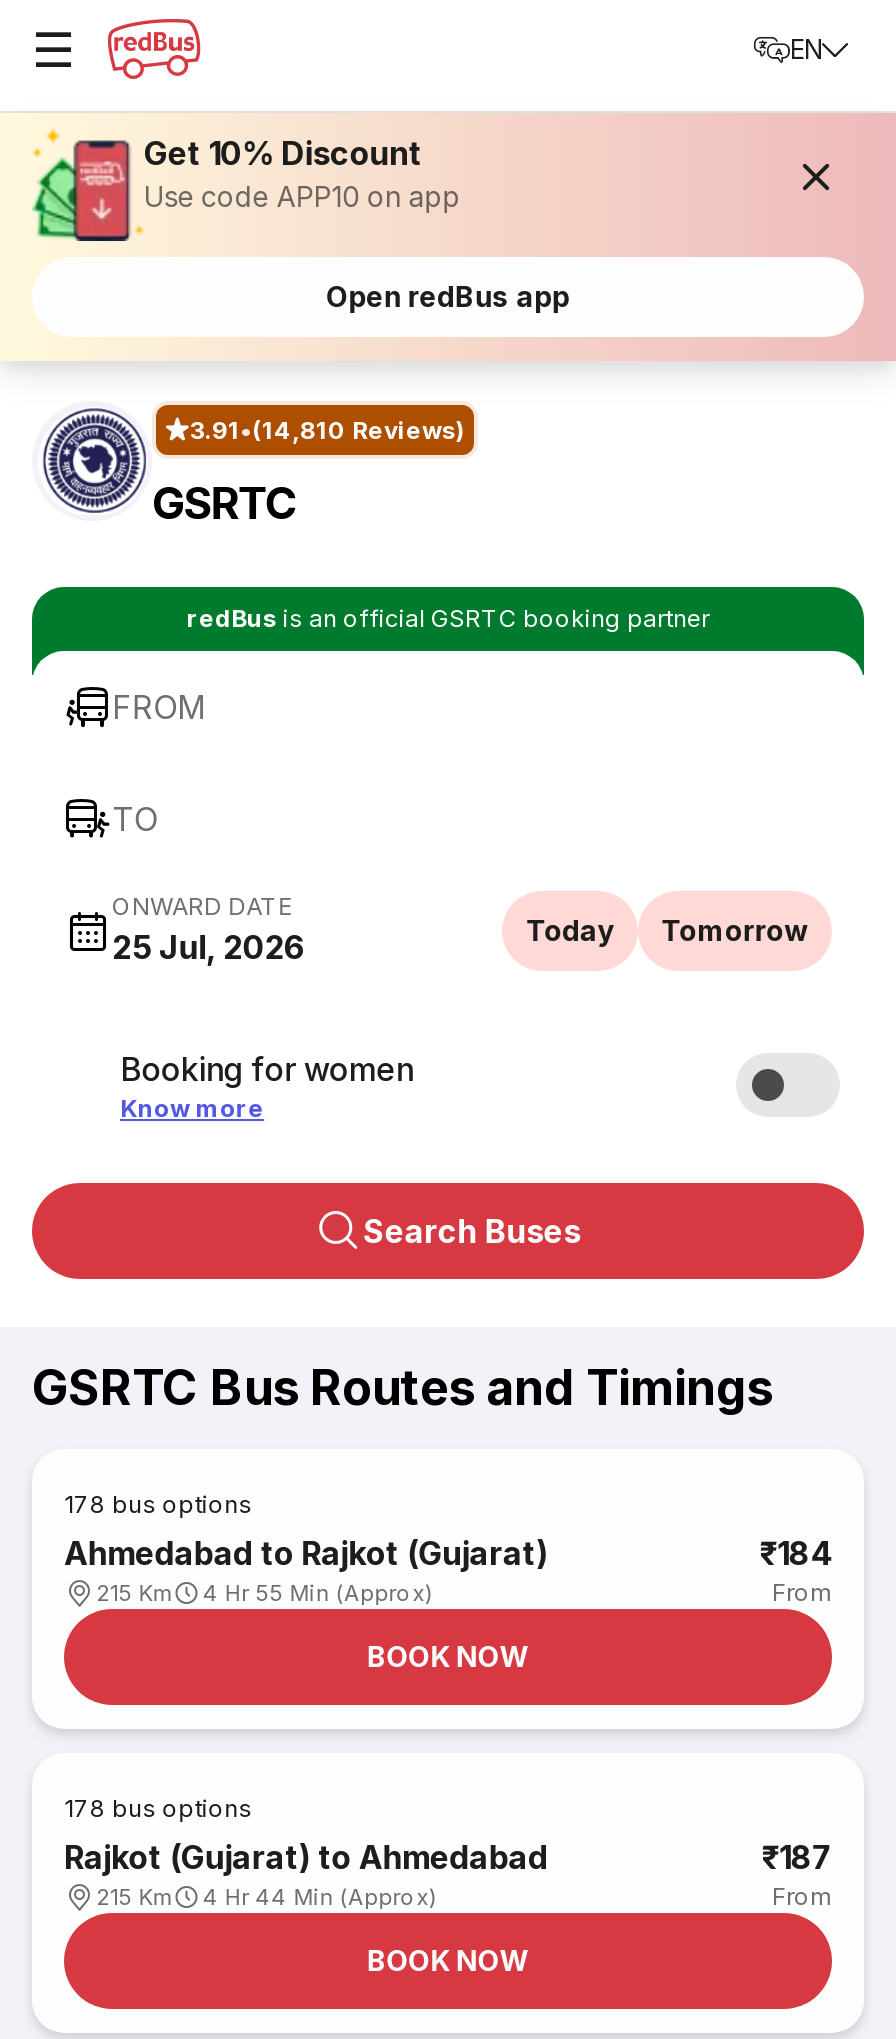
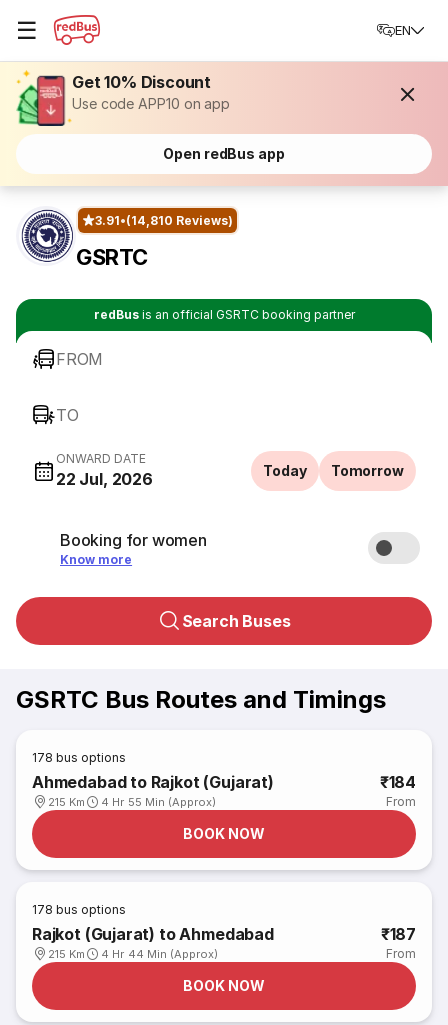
[112,927,306,967] 25 Jul, 2026 -> [56,469,153,489] 22 Jul, 2026

